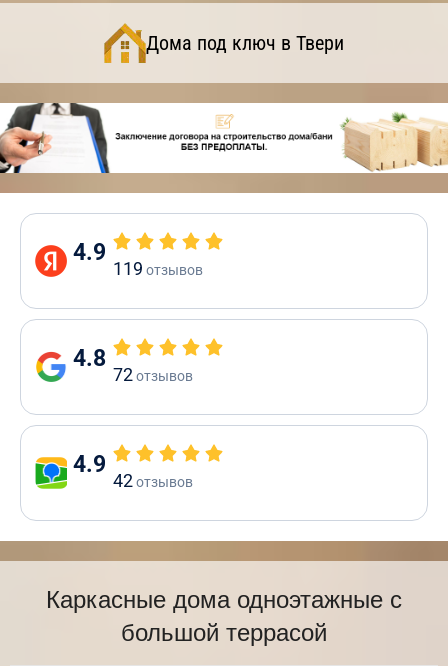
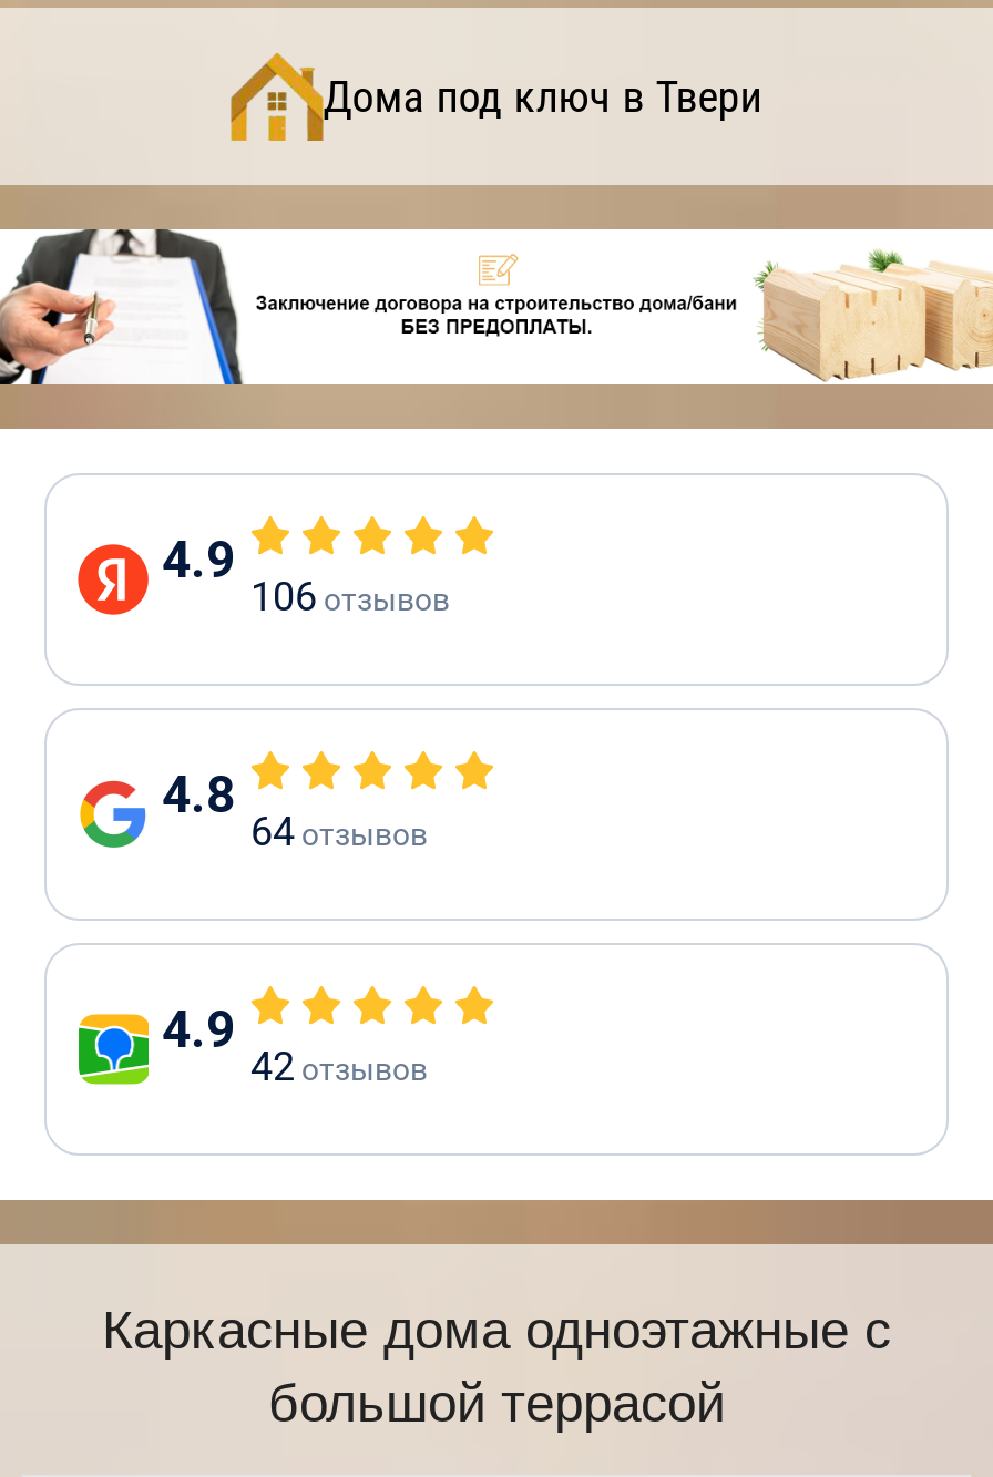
[113,258,203,279] 119 отзывов -> [250,573,450,619] 106 отзывов
[113,364,193,385] 72отзывов -> [250,808,428,854] 64отзывов

